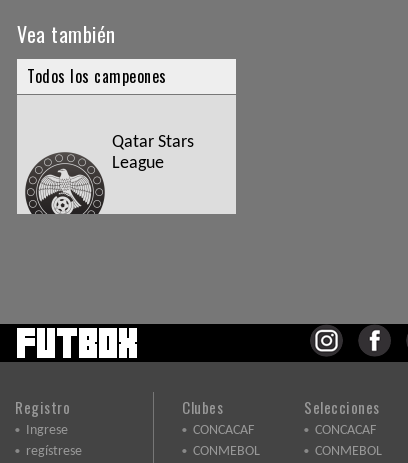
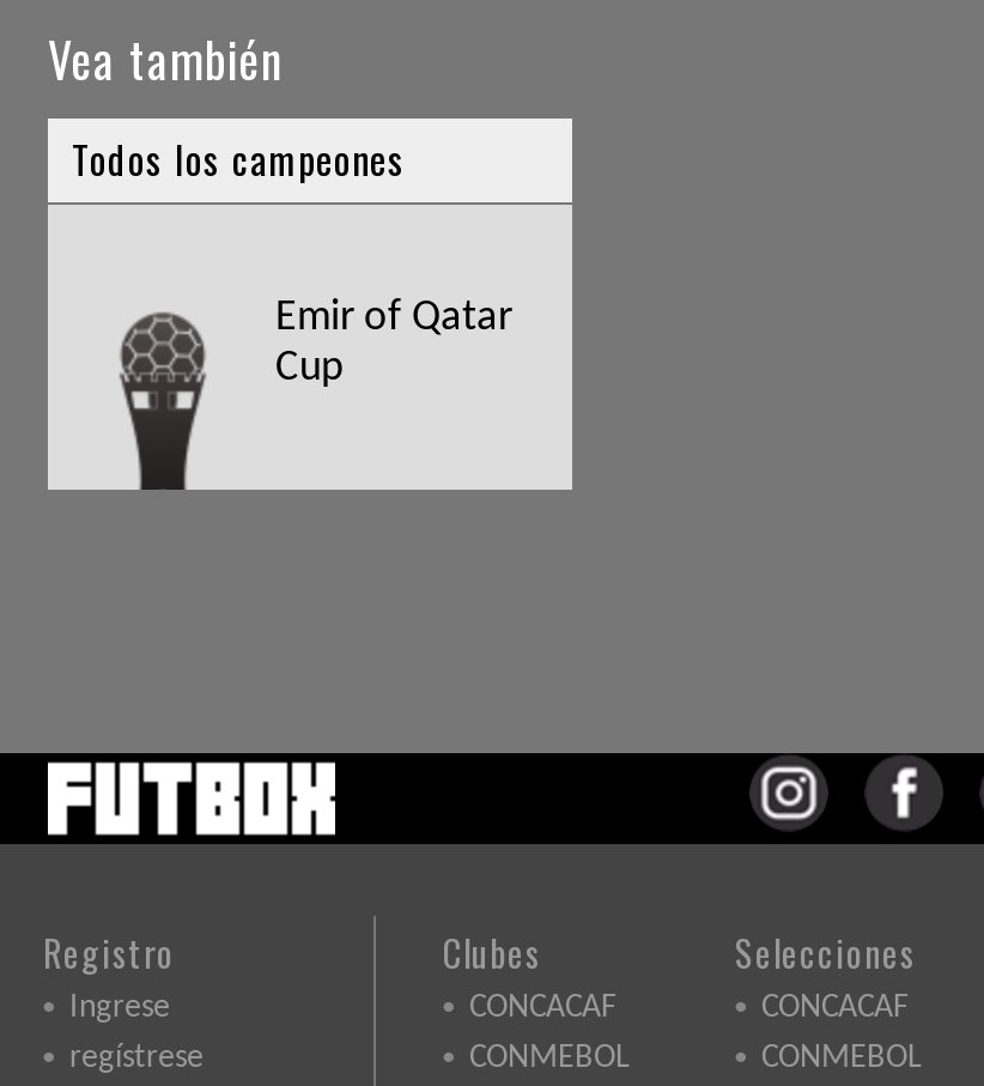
[24,133,194,215] [image] | Qatar Stars | League -> [67,296,512,492] [image] | Emir of Qatar | Cup

